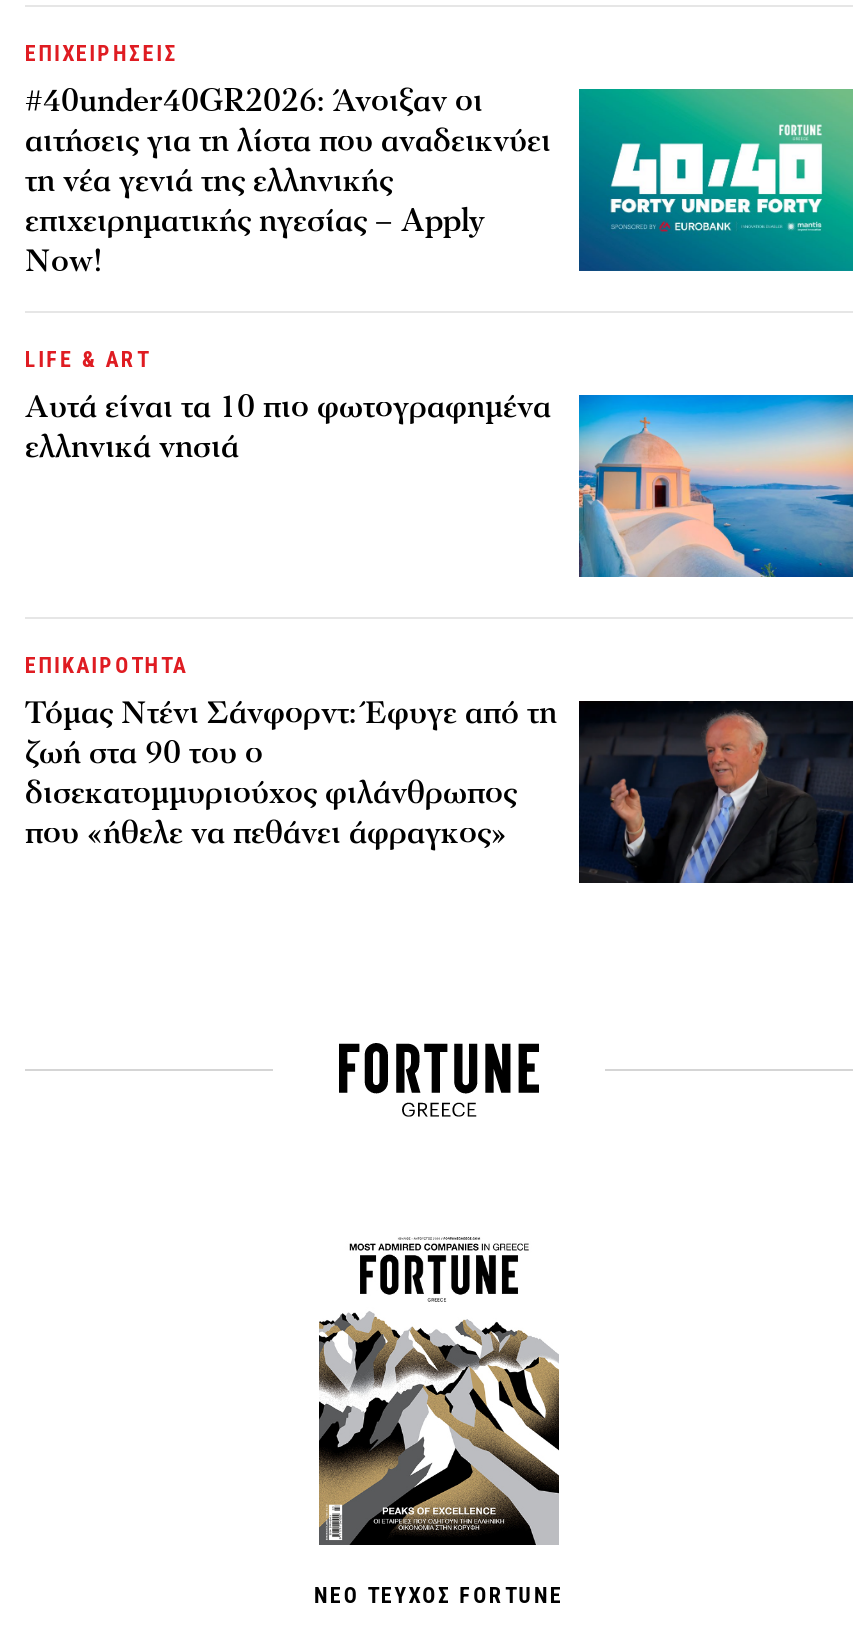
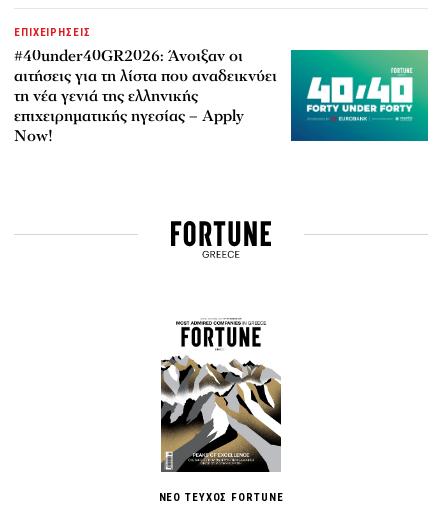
[25,347,855,579] [image] | LIFE & ART | Αυτά είναι τα 10 πιο φωτογραφημένα | ελληνικά νησιά -> none
[25,653,855,885] [image] | ΕΠΙΚΑΙΡΟΤΗΤΑ | Τόμας Ντένι Σάνφορντ: Έφυγε από τη | ζωή στα 90 του ο | δισεκατομμυριούχος φιλάνθρωπος | που «ήθελε να πεθάνει άφραγκος» -> none

